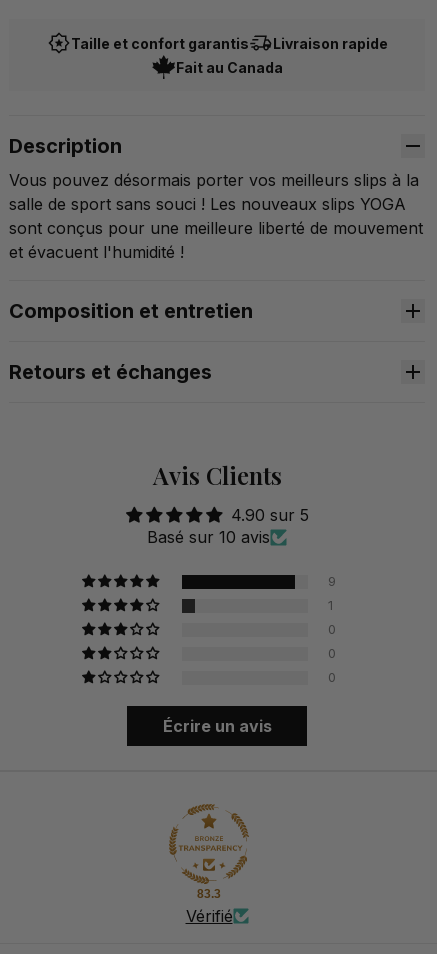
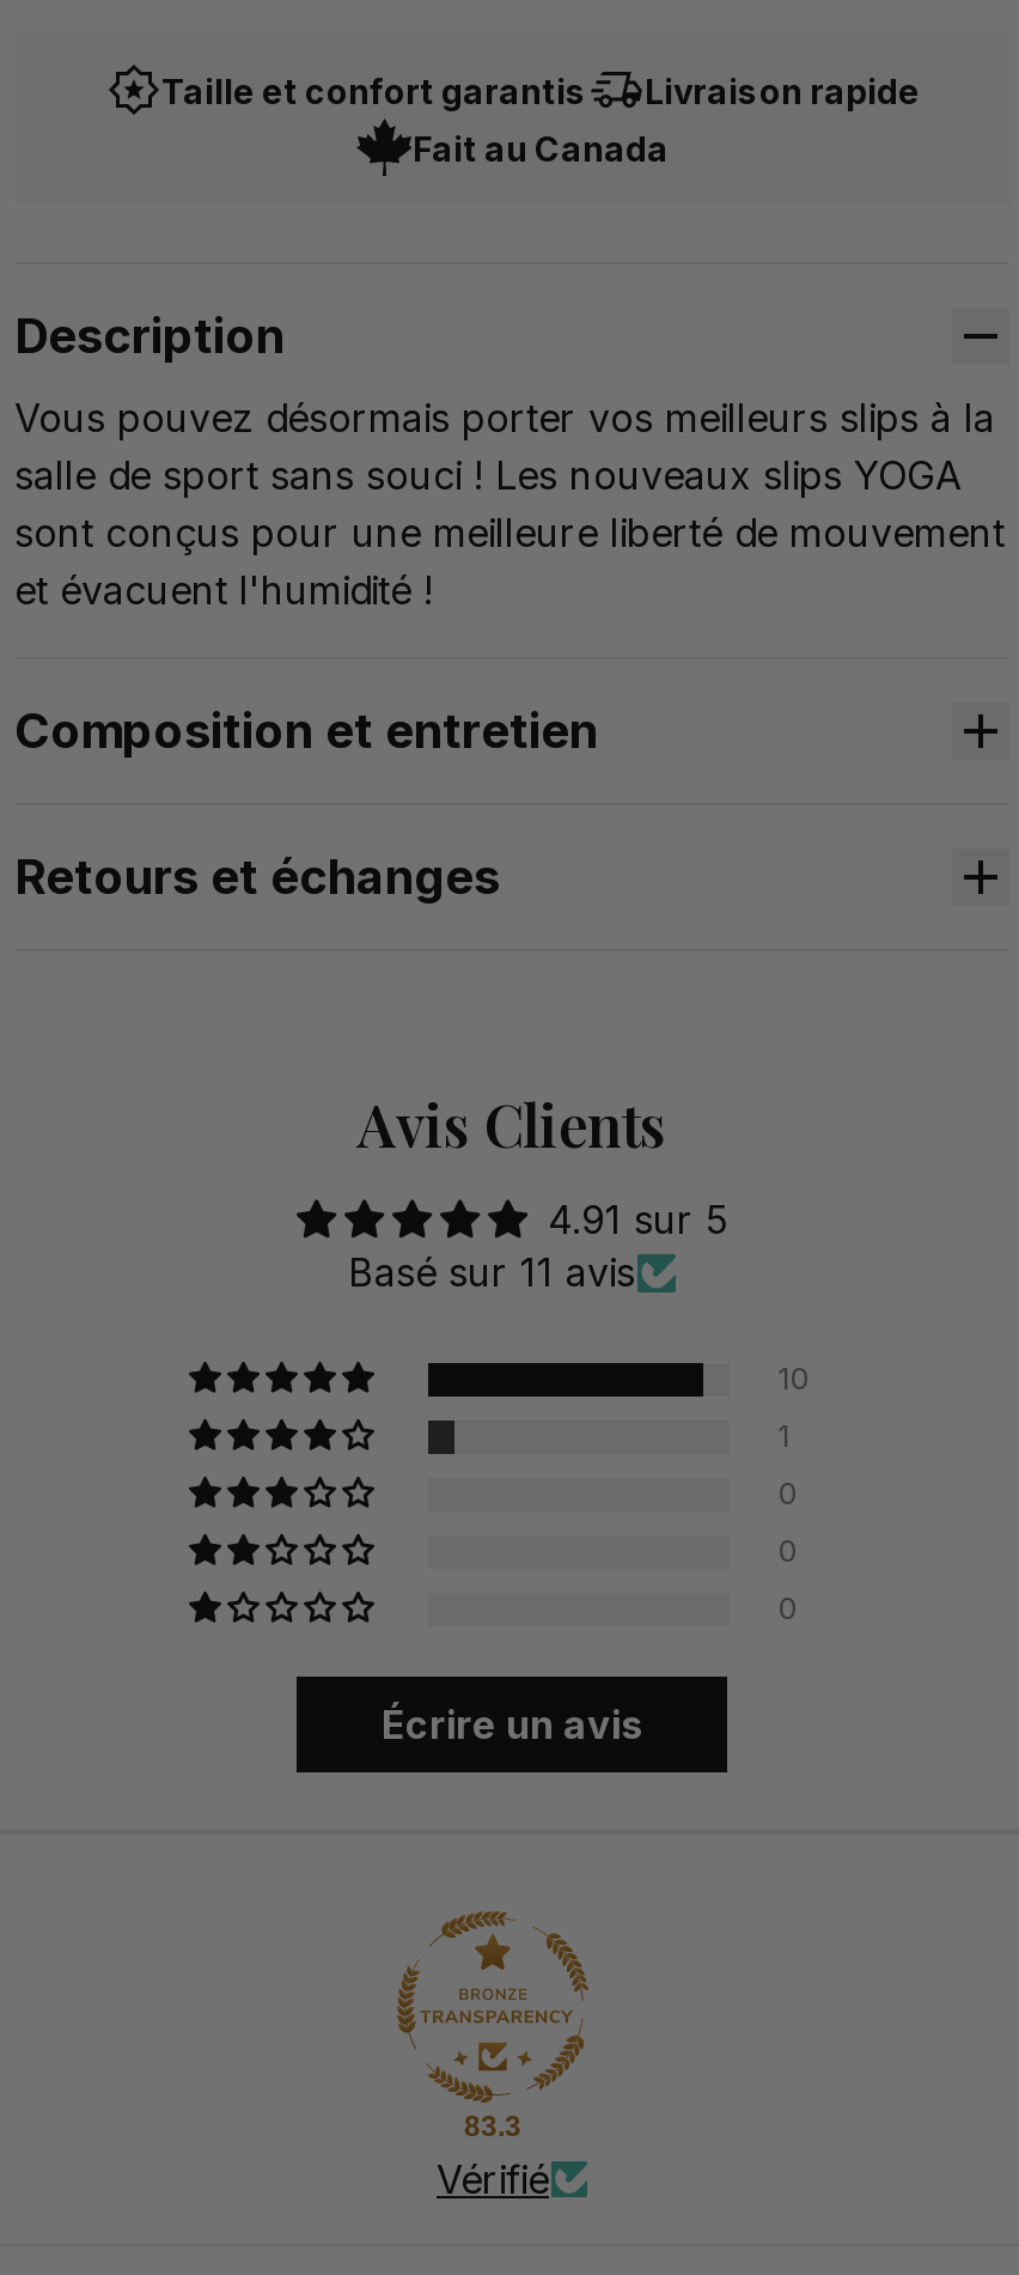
[230,505,308,525] 4.90 sur 5 -> [548,1196,727,1243] 4.91 sur 5
[147,527,270,547] Basé sur 10 avis -> [348,1248,635,1296] Basé sur 11 avis
[328,573,336,588] 9 -> [777,1359,809,1395] 10

